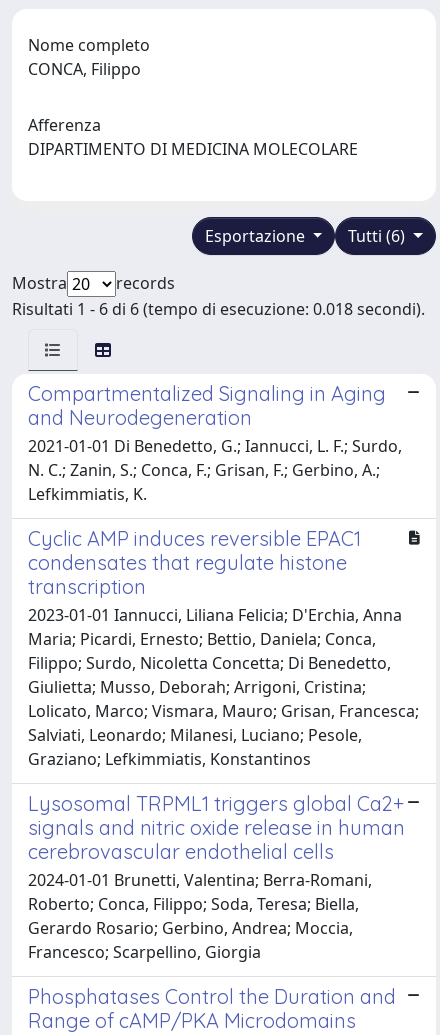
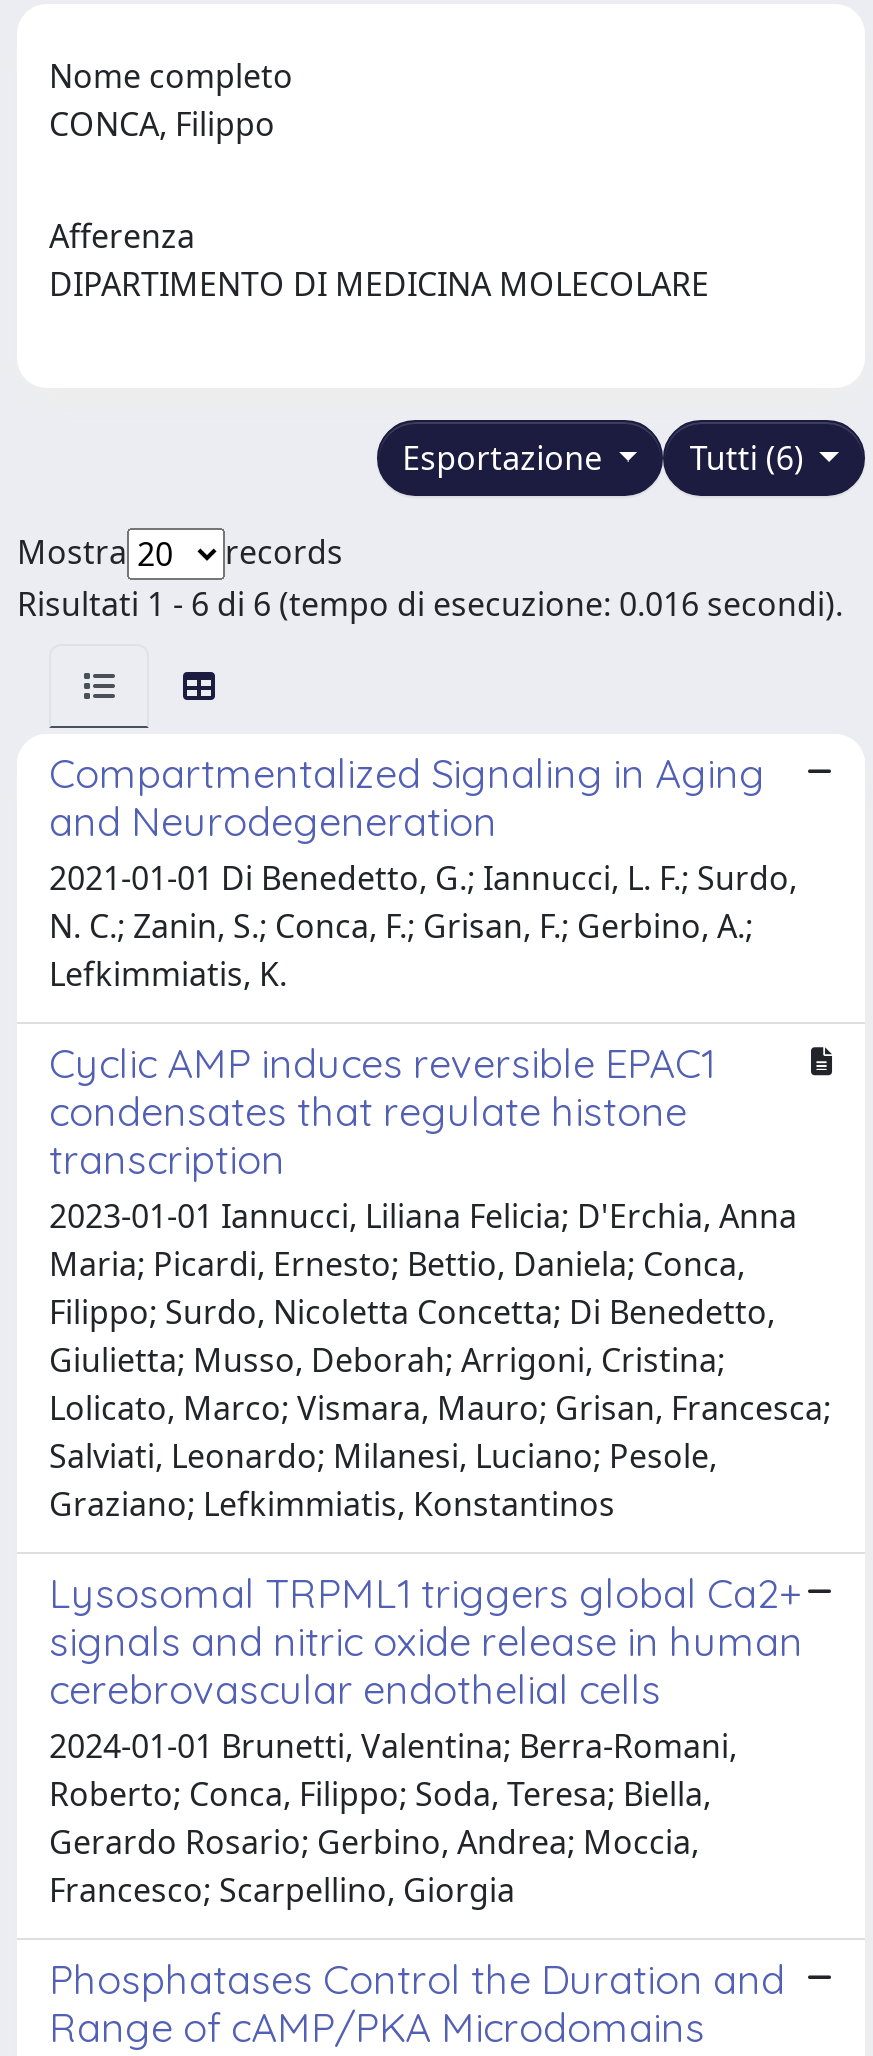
[12,298,425,320] Risultati 1 - 6 di 6 (tempo di esecuzione: 0.018 secondi). -> [17,582,843,626] Risultati 1 - 6 di 6 (tempo di esecuzione: 0.016 secondi).

